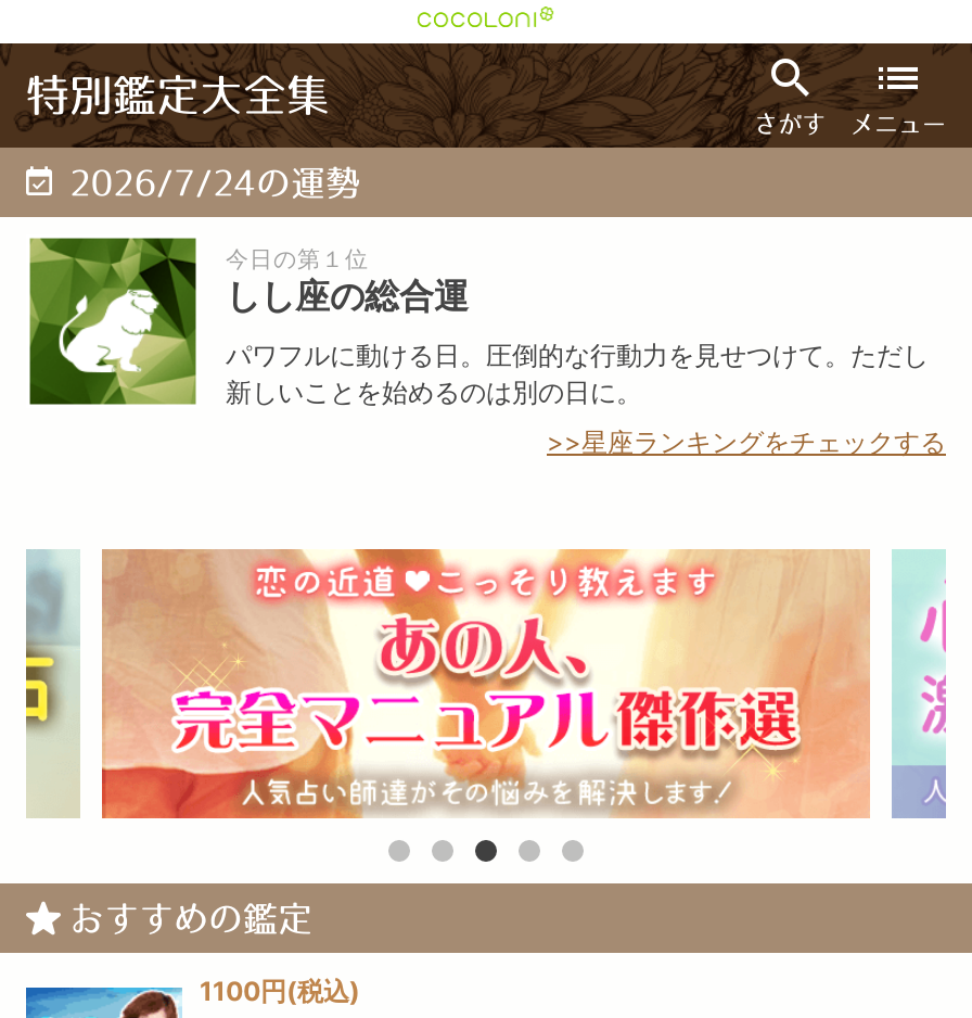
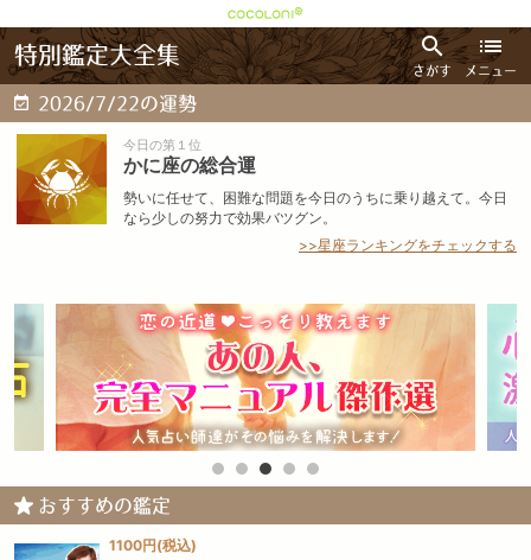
[52,165,360,200] 2026/7/24の運勢 -> [28,94,197,113] 2026/7/22の運勢
[28,237,469,406] [image] | しし座の総合運 -> [15,133,256,225] [image] | かに座の総合運
[226,339,929,408] パワフルに動ける日。圧倒的な行動力を見せつけて。ただし | 新しいことを始めるのは別の日に。 -> [123,189,507,227] 勢いに任せて、困難な問題を今日のうちに乗り越えて。今日 | なら少しの努力で効果バツグン。

